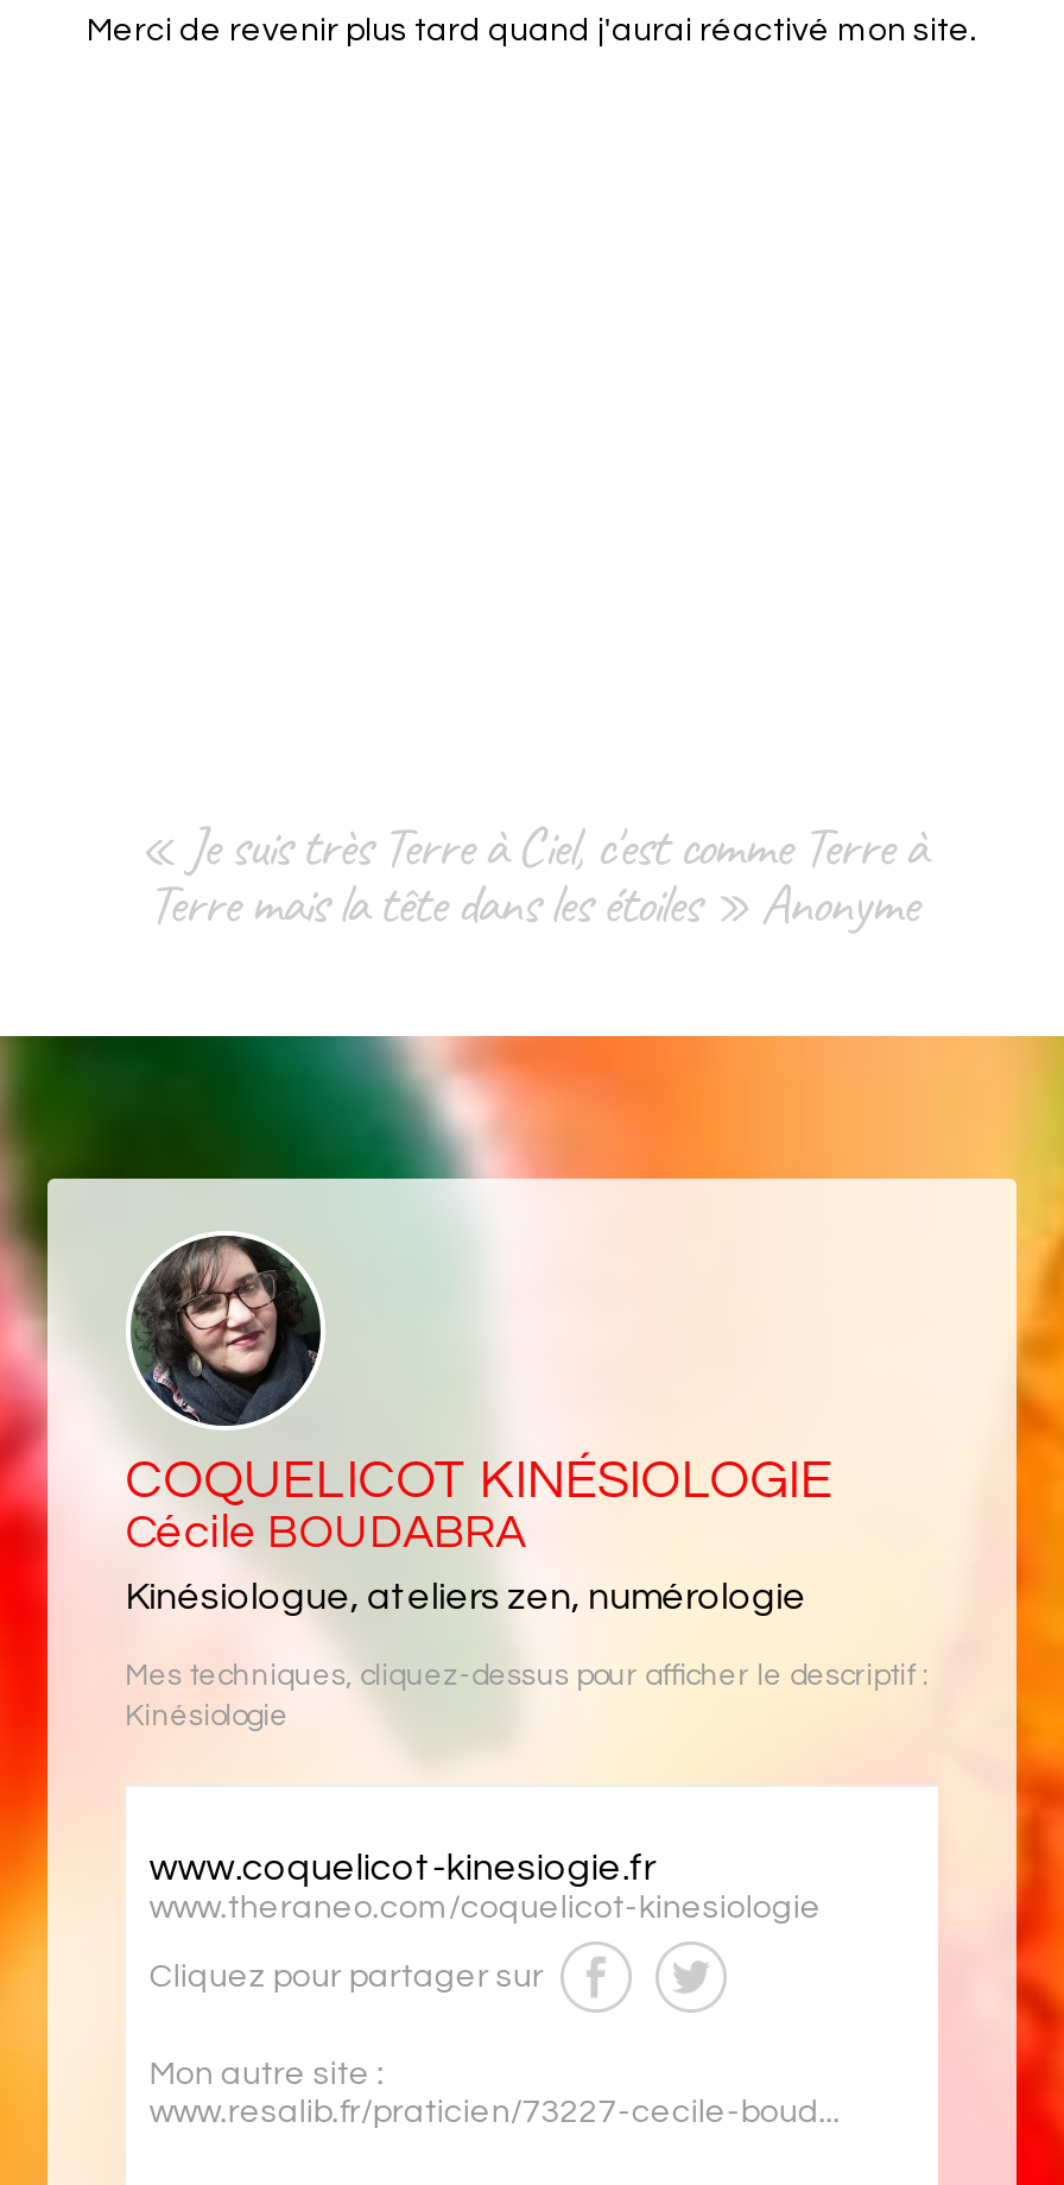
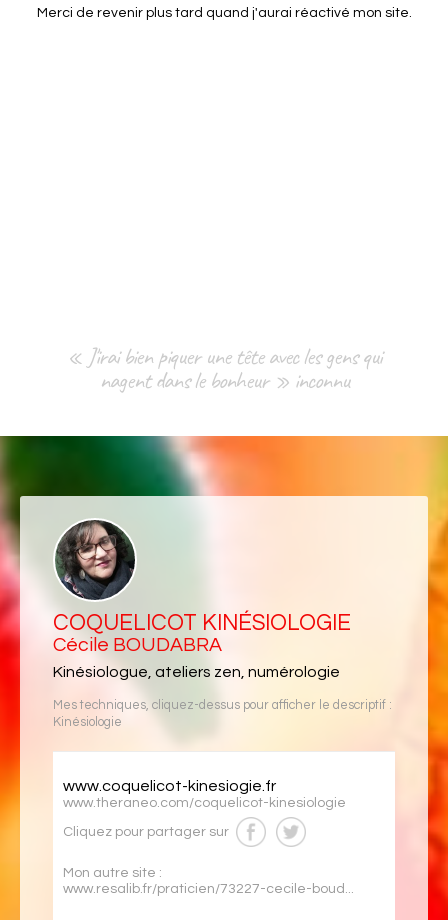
[139,810,925,939] « Je suis très Terre à Ciel, c'est comme Terre à | Terre mais la tête dans les étoiles » Anonyme -> [67,341,381,395] « J'irai bien piquer une tête avec les gens qui | nagent dans le bonheur » inconnu

